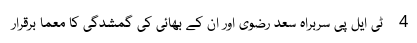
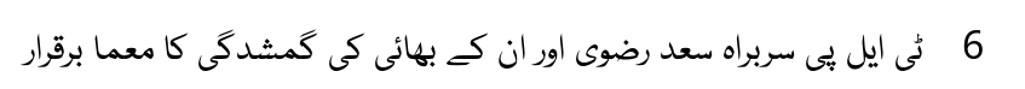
[12,10,408,32] 4 ٹی ایل پی سربراہ سعد رضوی اور ان کے بھائی کی گمشدگی کا معما برقرار -> [25,18,984,71] 6 ٹی ایل پی سربراہ سعد رضوی اور ان کے بھائی کی گمشدگی کا معما برقرار

